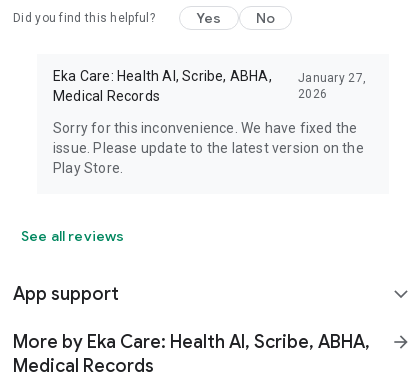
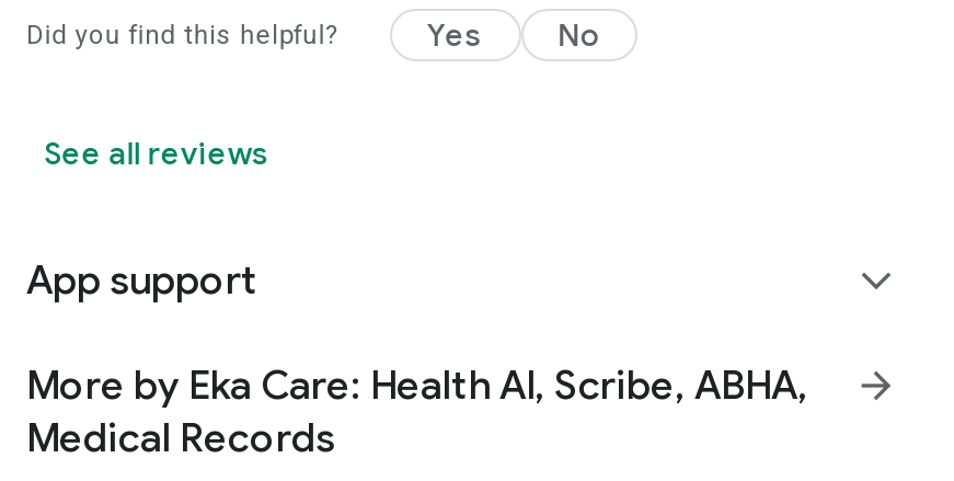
[53,68,272,104] Eka Care: Health AI, Scribe, ABHA, | Medical Records -> none
[53,71,366,176] January 27, | 2026 | Sorry for this inconvenience. We have fixed the | issue. Please update to the latest version on the | Play Store. -> none

